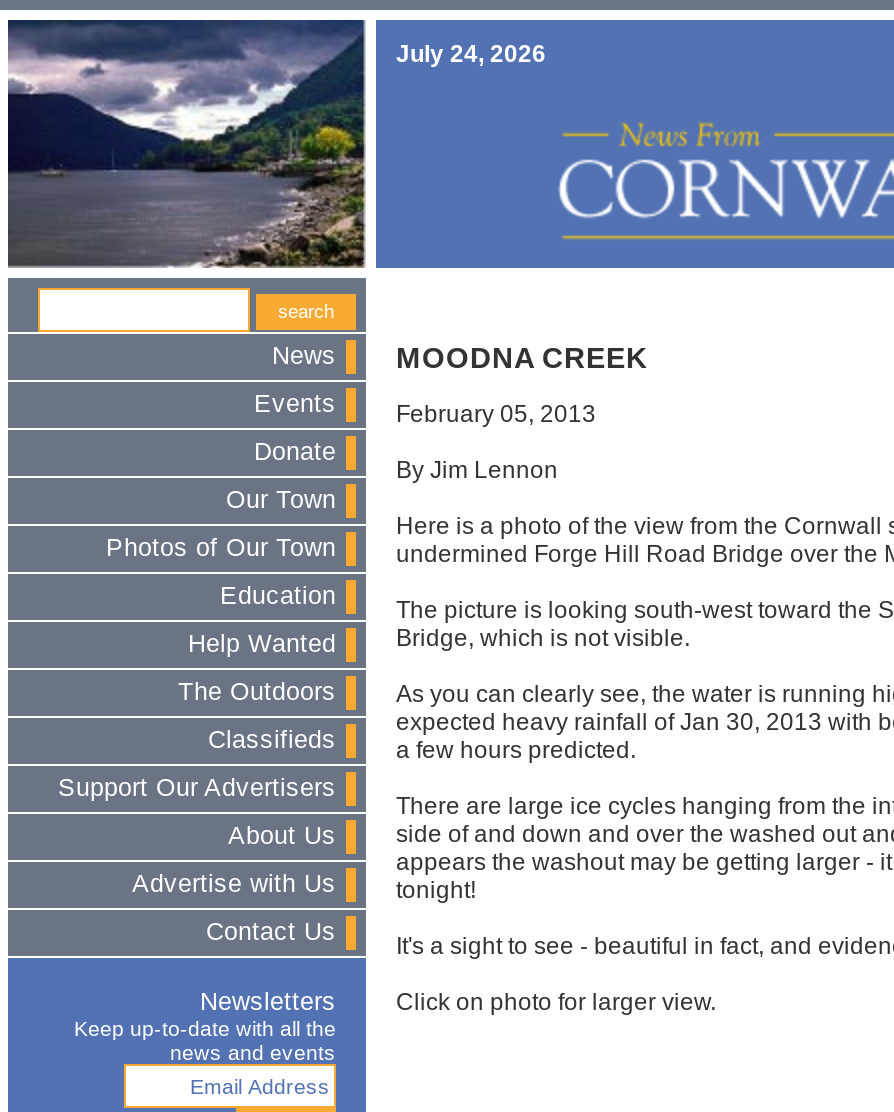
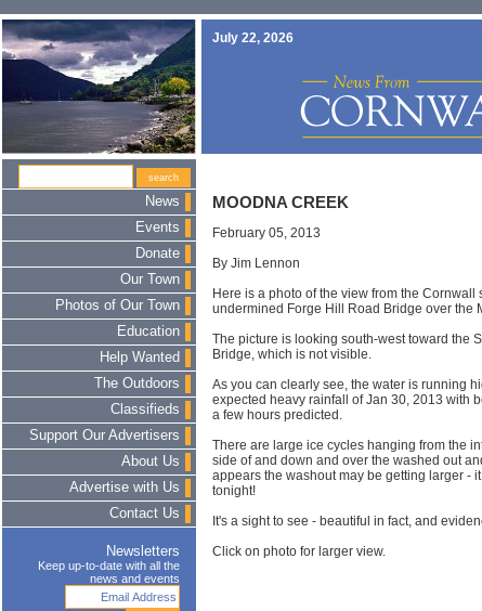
[396,40,546,68] July 24, 2026 -> [212,30,294,45] July 22, 2026

